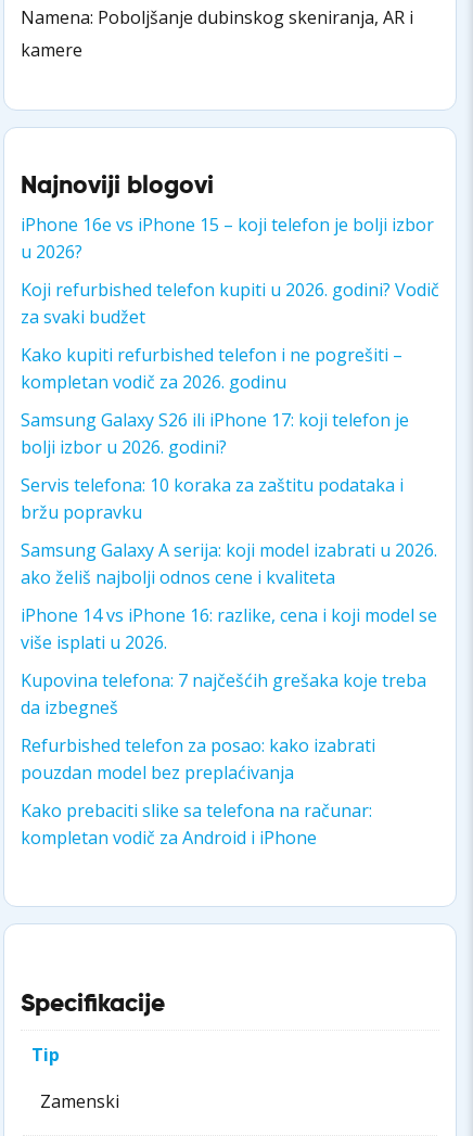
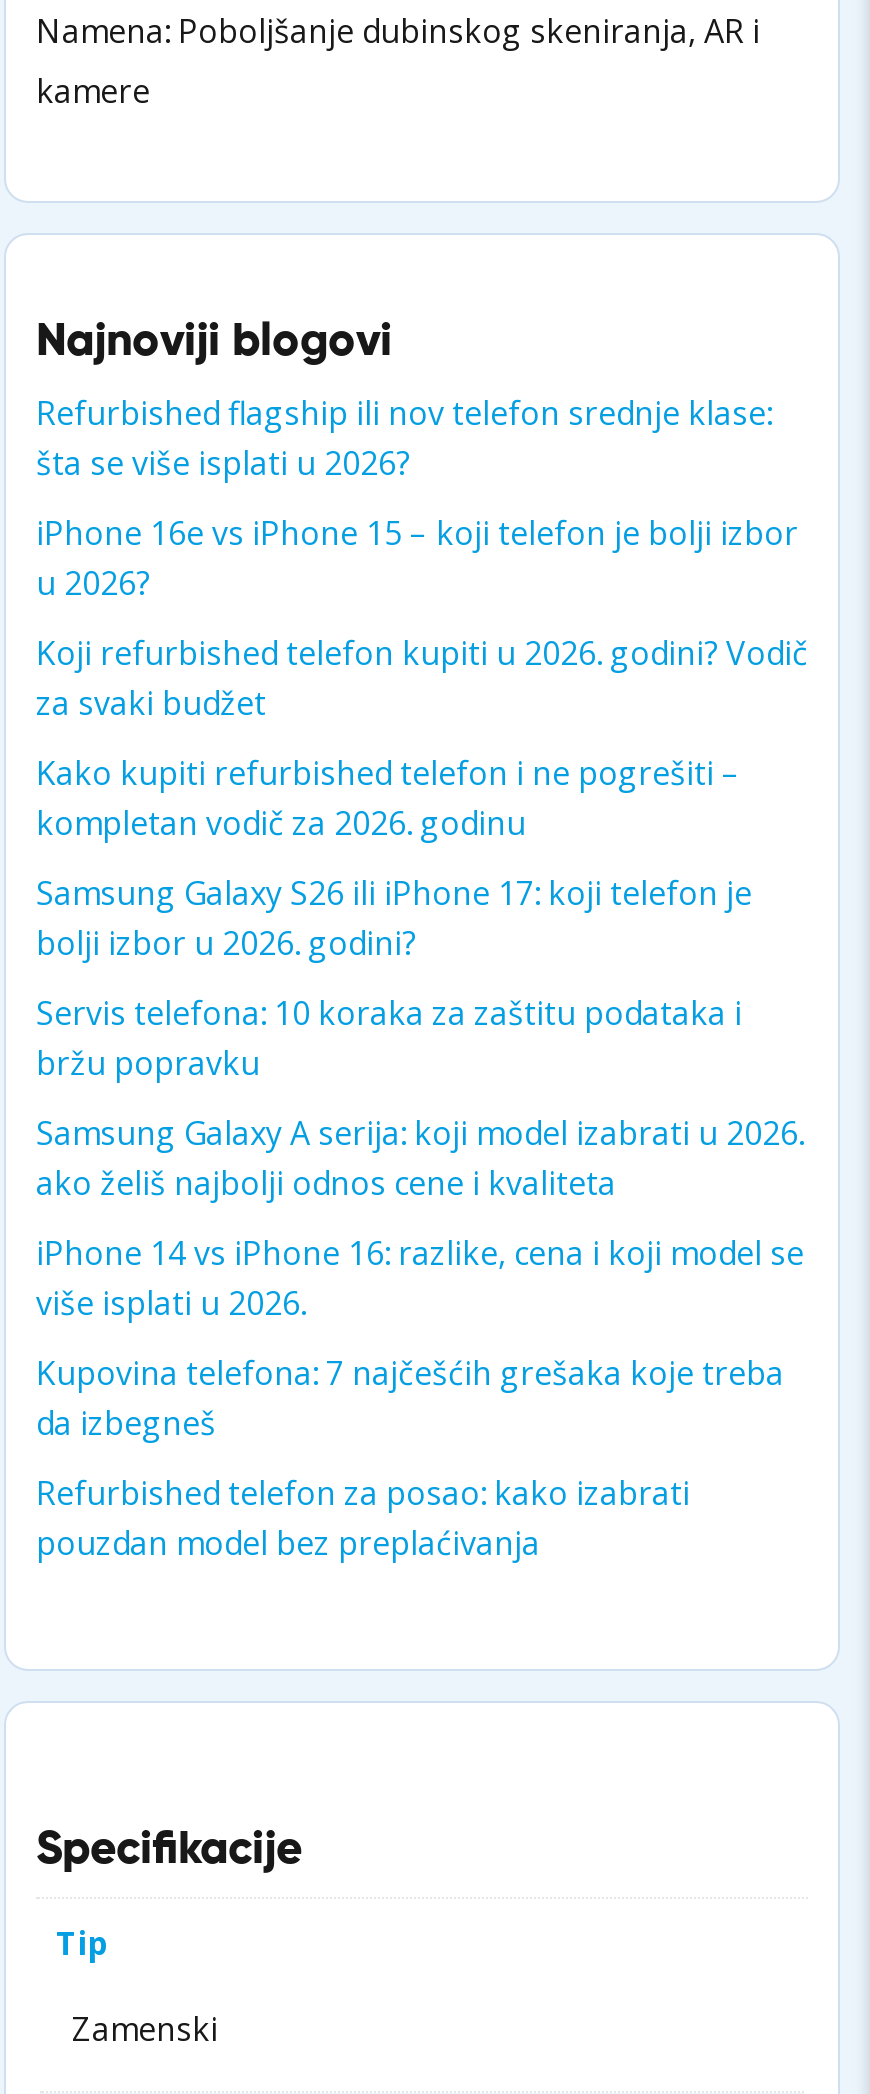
none -> [36,392,772,486] Refurbished flagship ili nov telefon srednje klase: | šta se više isplati u 2026?
moved [21,213,439,784] -> [36,512,808,1566]: iPhone 16e vs iPhone 15 – koji telefon je bolji izbor | u 2026? | Koji refurbished telefon kupiti u 2026. godini? Vodič | ... | Refurbished telefon za posao: kako izabrati | pouzdan model bez preplaćivanja
[21,798,372,849] Kako prebaciti slike sa telefona na računar: | kompletan vodič za Android i iPhone -> none

